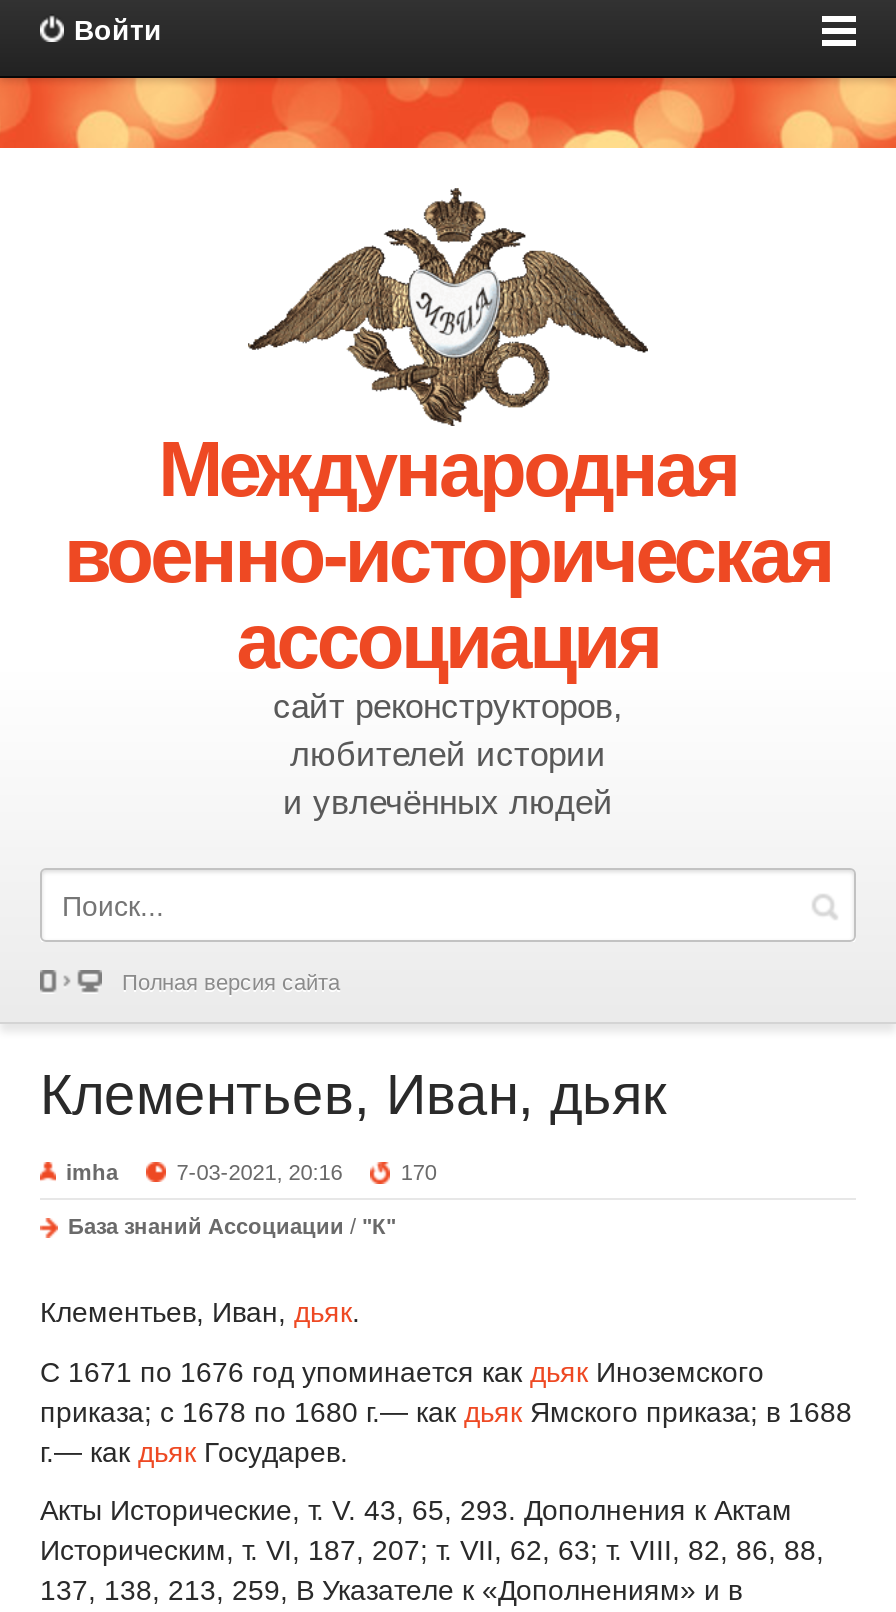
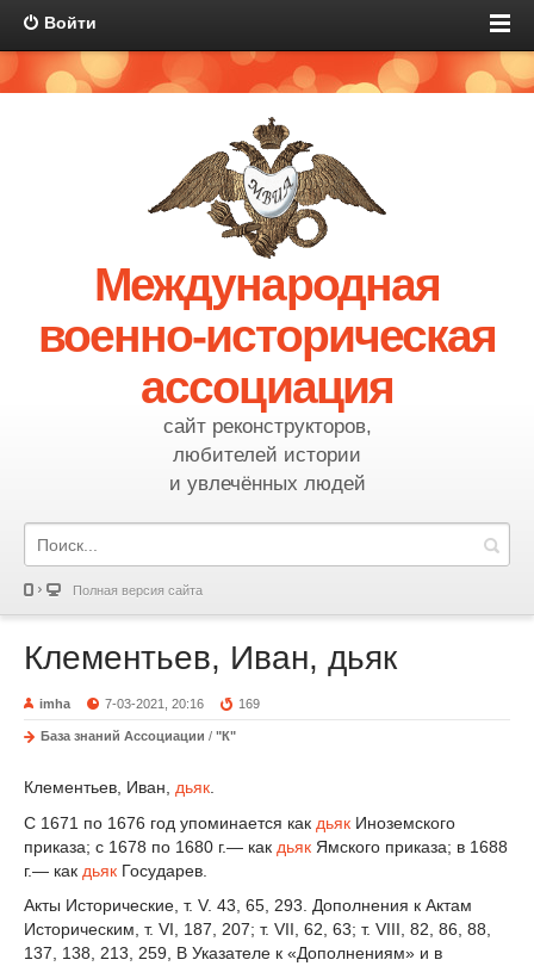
[401,1160,437,1184] 170 -> [239,696,260,711] 169

